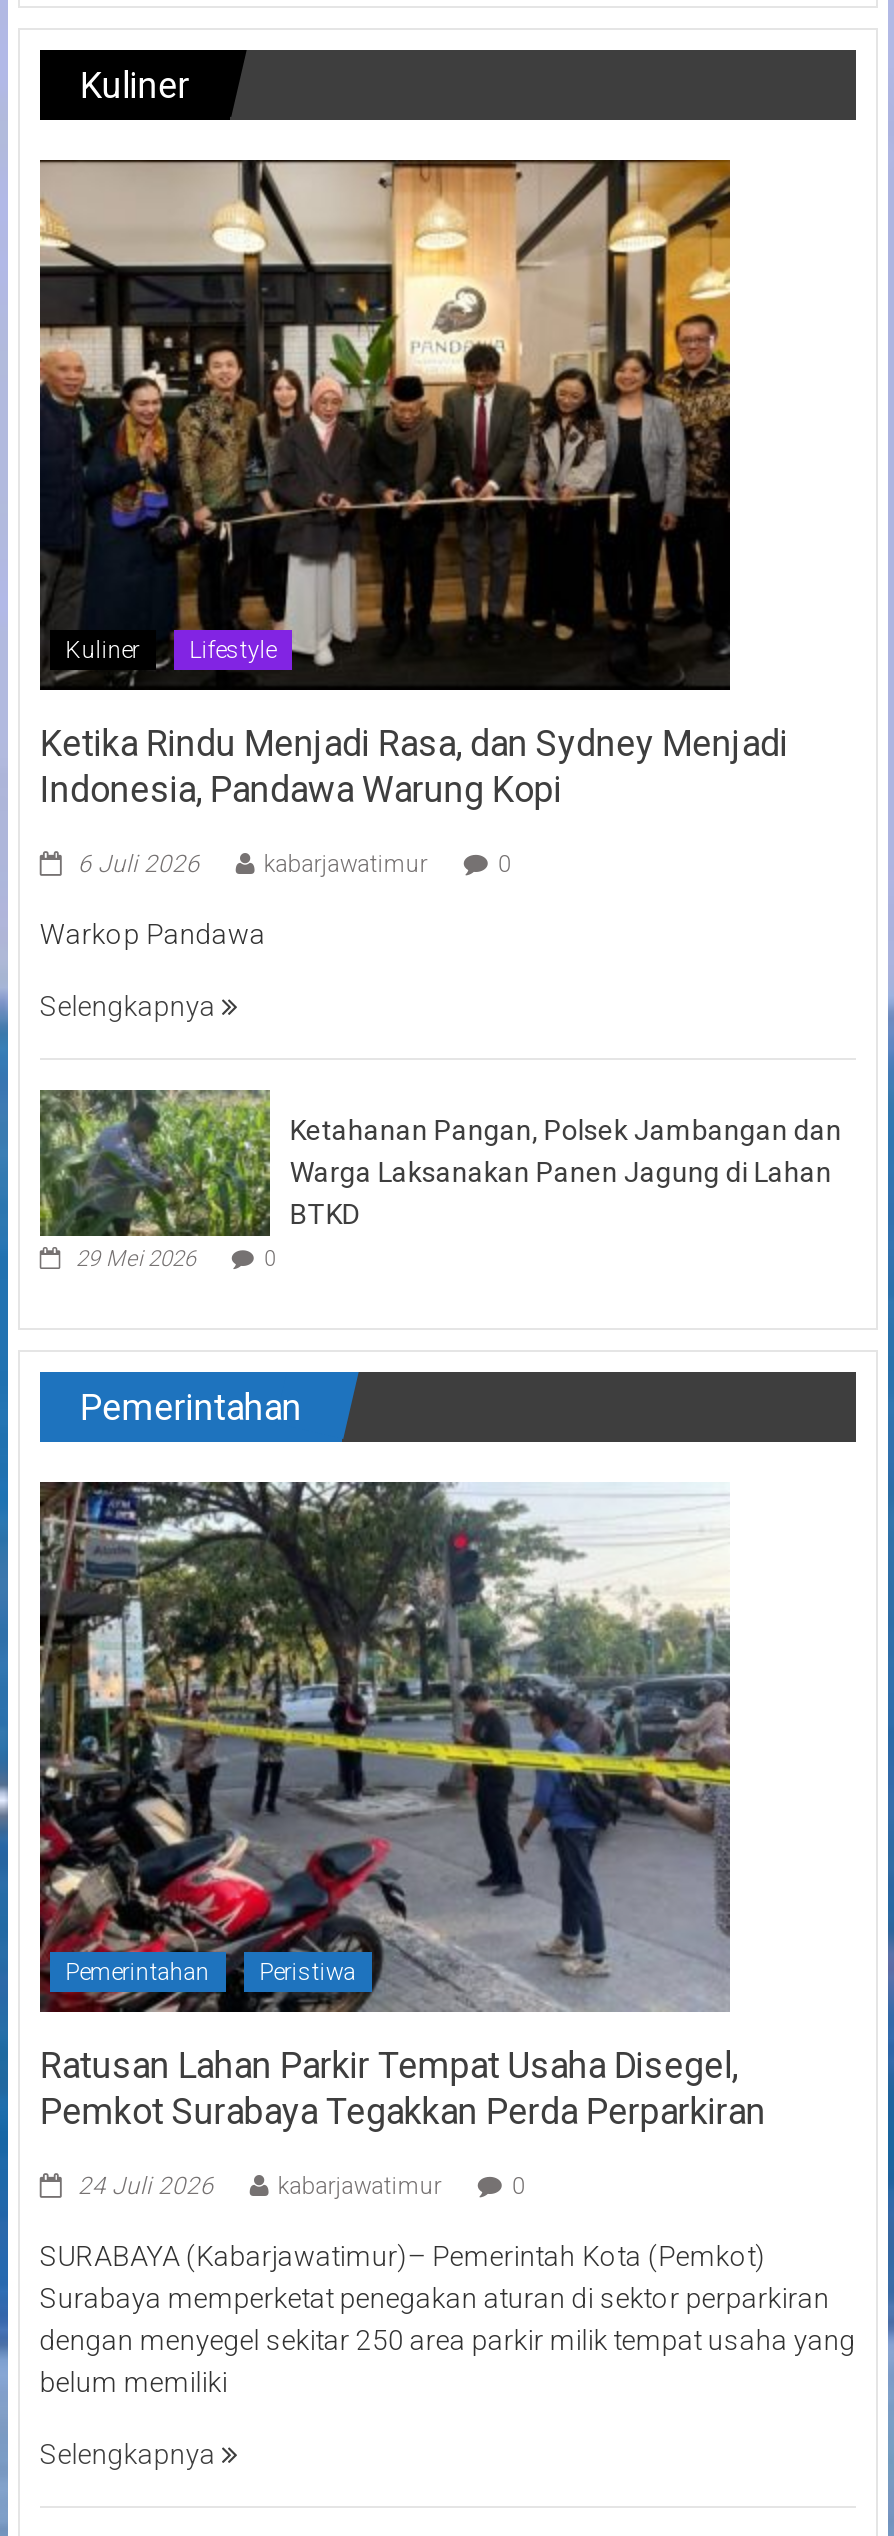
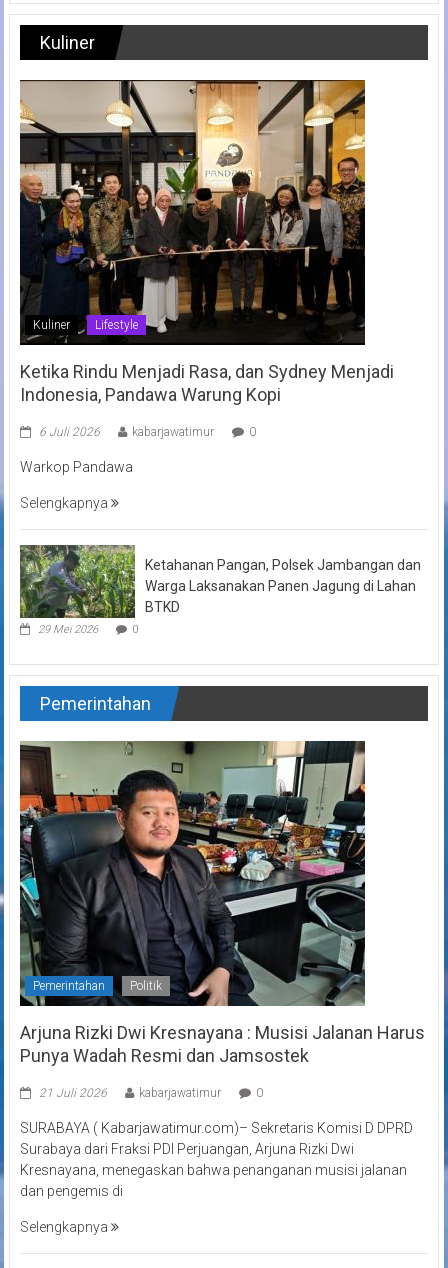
[38,1482,732,2014] [image] | Peristiwa -> [19,740,366,1007] [image] | Politik
[40,2045,766,2133] Ratusan Lahan Parkir Tempat Usaha Disegel, | Pemkot Surabaya Tegakkan Perda Perparkiran -> [20,1022,425,1066] Arjuna Rizki Dwi Kresnayana : Musisi Jalanan Harus | Punya Wadah Resmi dan Jamsostek
[78,2173,214,2201] 24 Juli 2026 -> [39,1086,107,1100] 21 Juli 2026
[40,2241,856,2399] SURABAYA (Kabarjawatimur)– Pemerintah Kota (Pemkot) | Surabaya memperketat penegakan aturan di sektor perparkiran | dengan menyegel sekitar 250 area parkir milik tempat usaha yang | belum memiliki -> [20,1120,413,1199] SURABAYA ( Kabarjawatimur.com)– Sekretaris Komisi D DPRD | Surabaya dari Fraksi PDI Perjuangan, Arjuna Rizki Dwi | Kresnayana, menegaskan bahwa penanganan musisi jalanan | dan pengemis di

